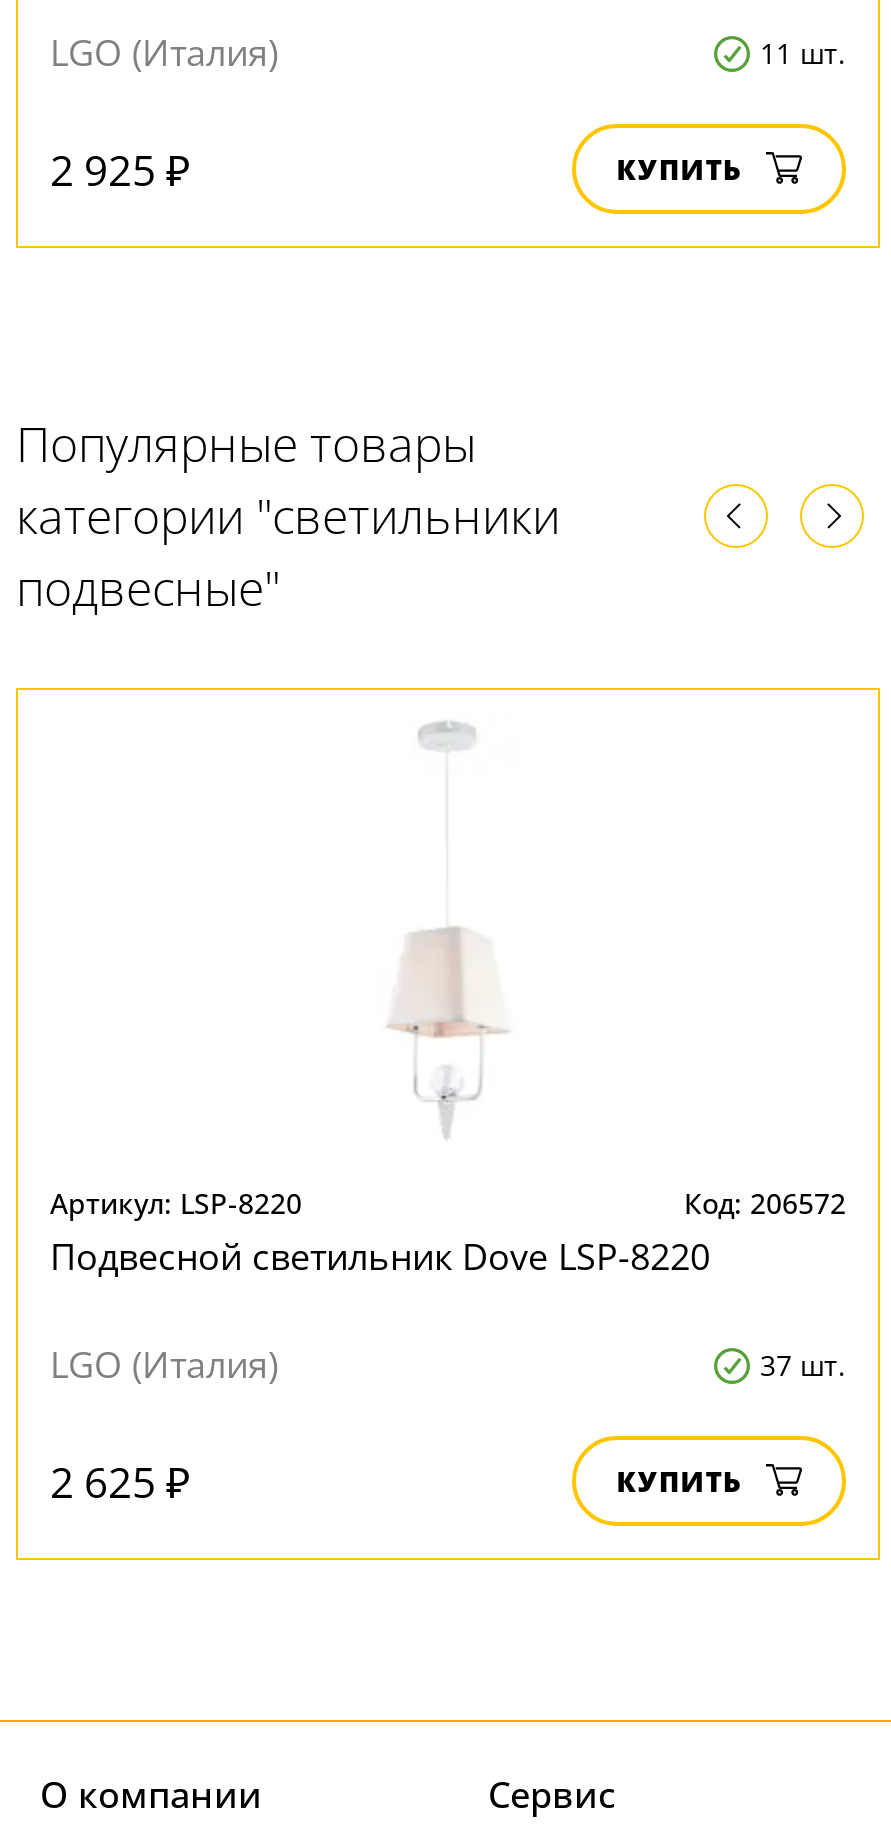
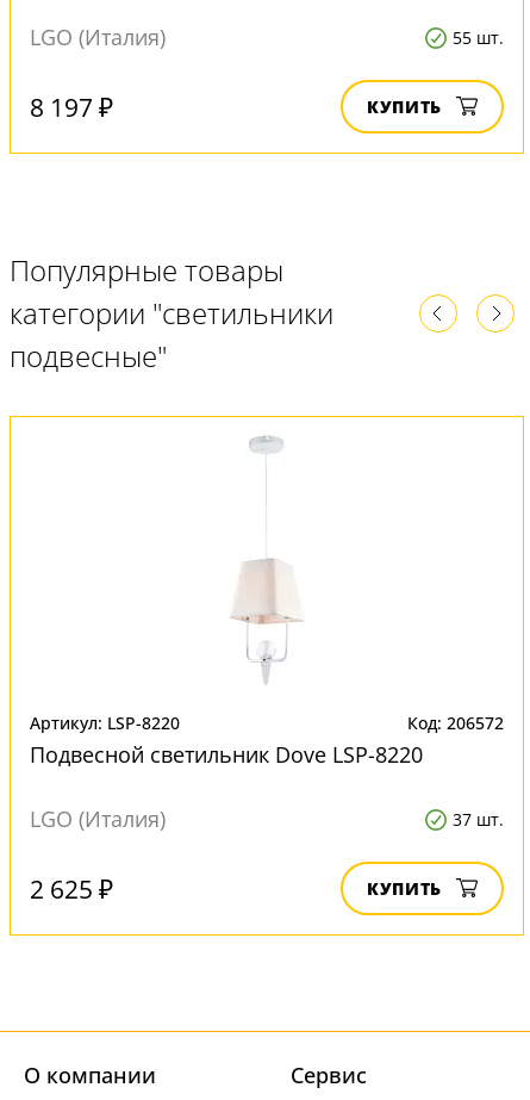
[760,34,846,72] 11 шт. -> [453,26,504,49] 55 шт.
[50,141,190,197] 2 925 ₽ -> [30,90,113,123] 8 197 ₽

